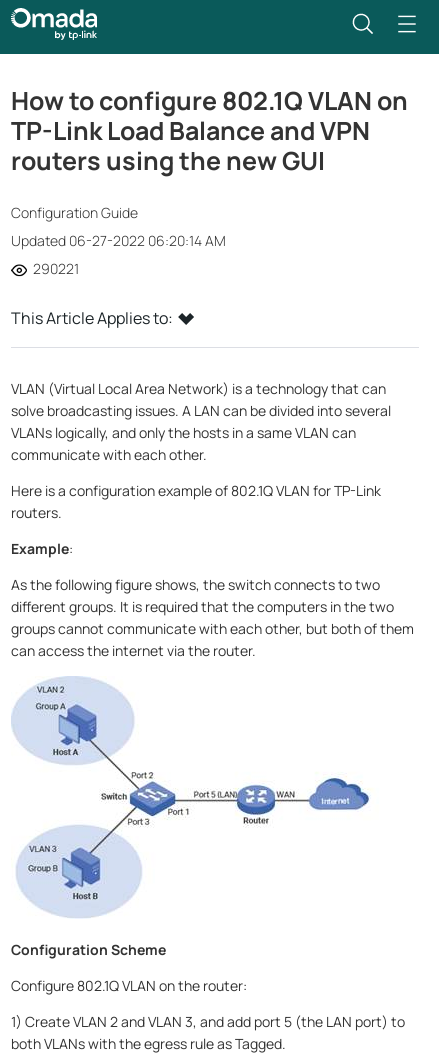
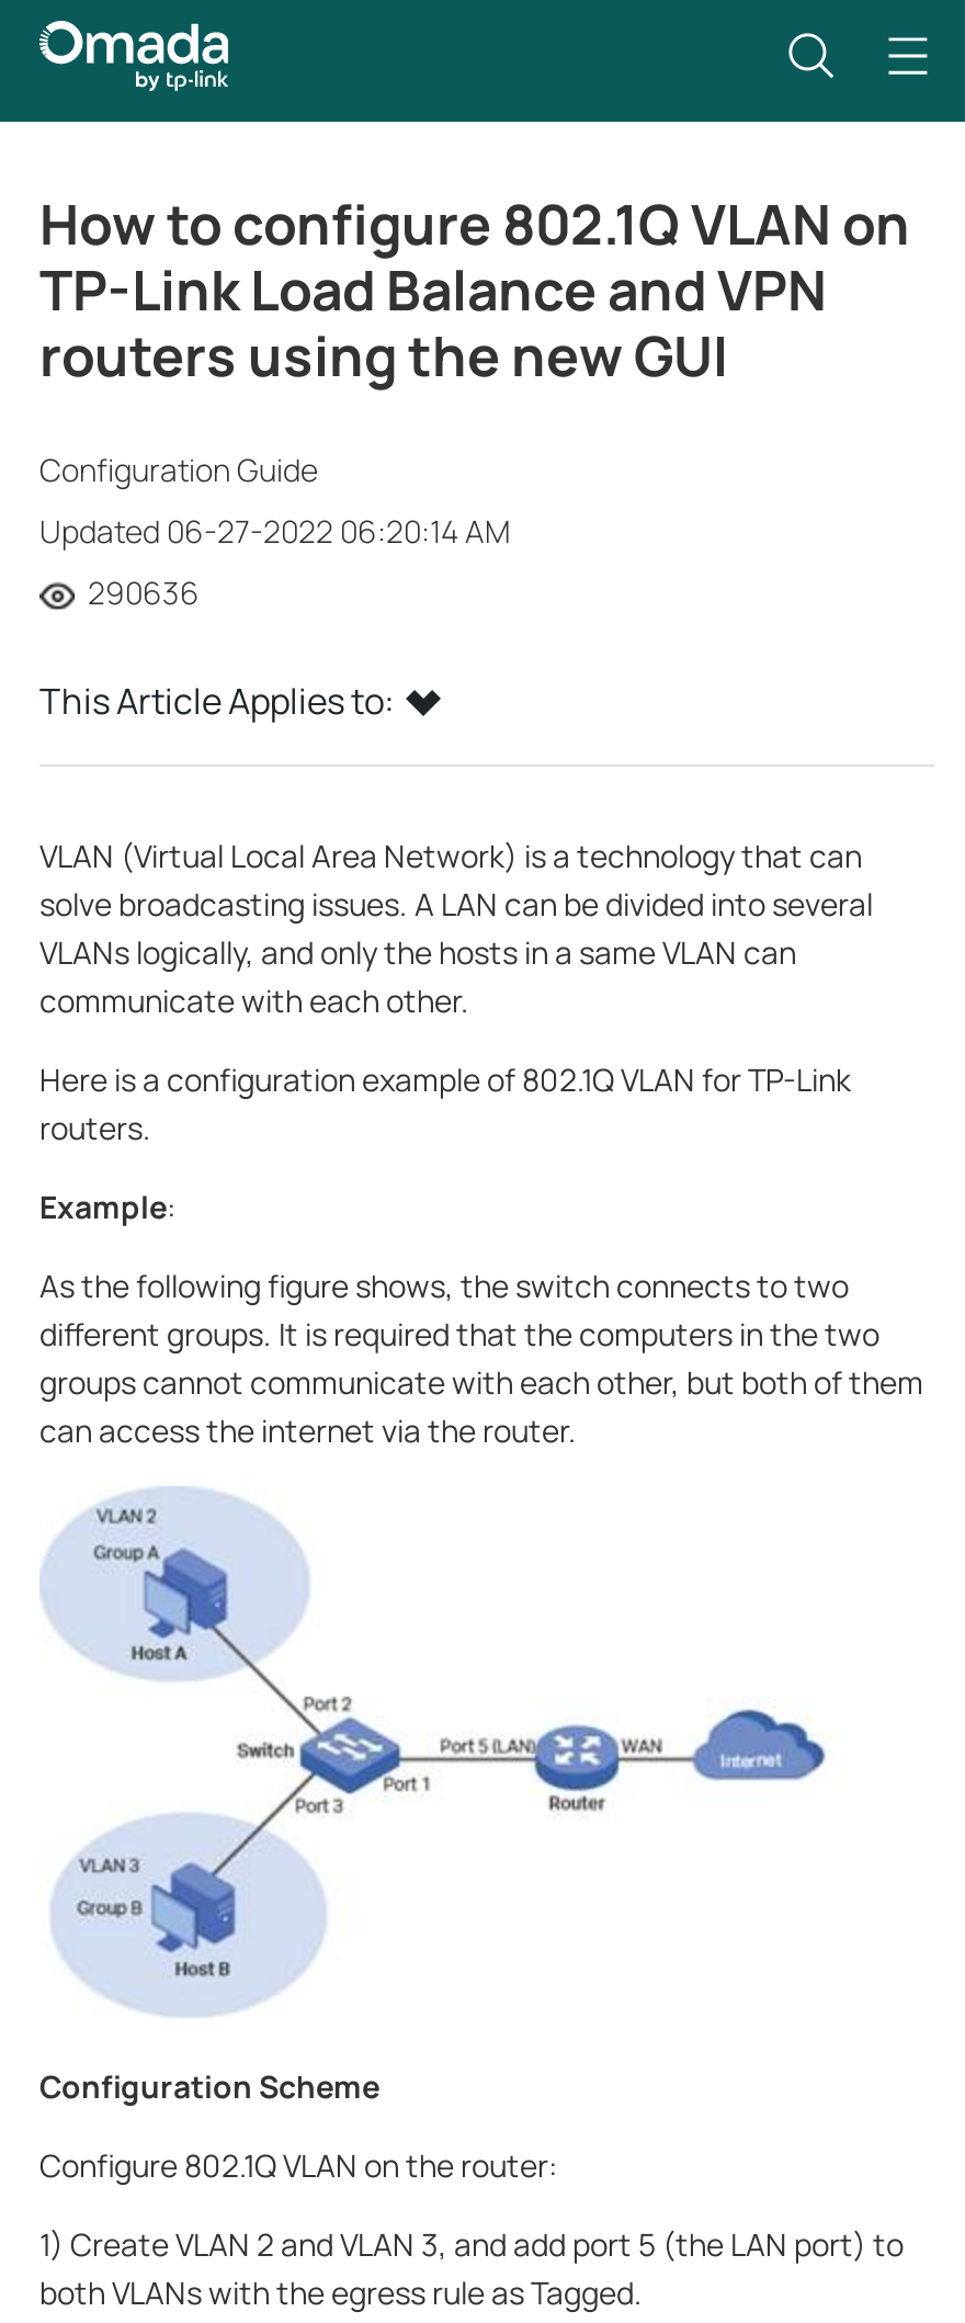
[33,260,79,279] 290221 -> [88,573,200,615] 290636

